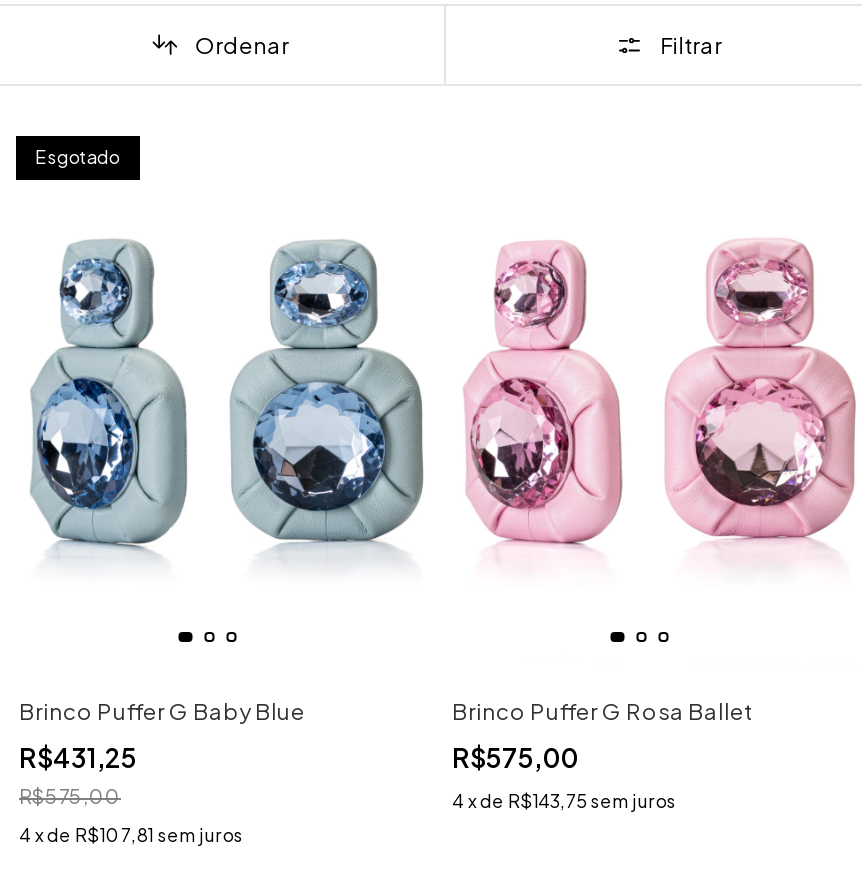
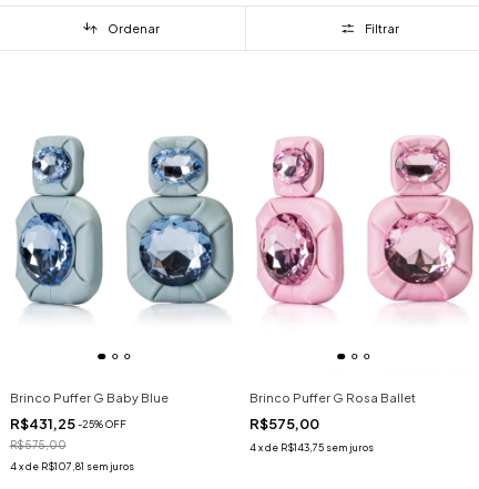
[35,145,119,167] Esgotado -> none
[19,743,141,775] R$431,25 -> [9,415,126,433] R$431,25 - 25%OFF

